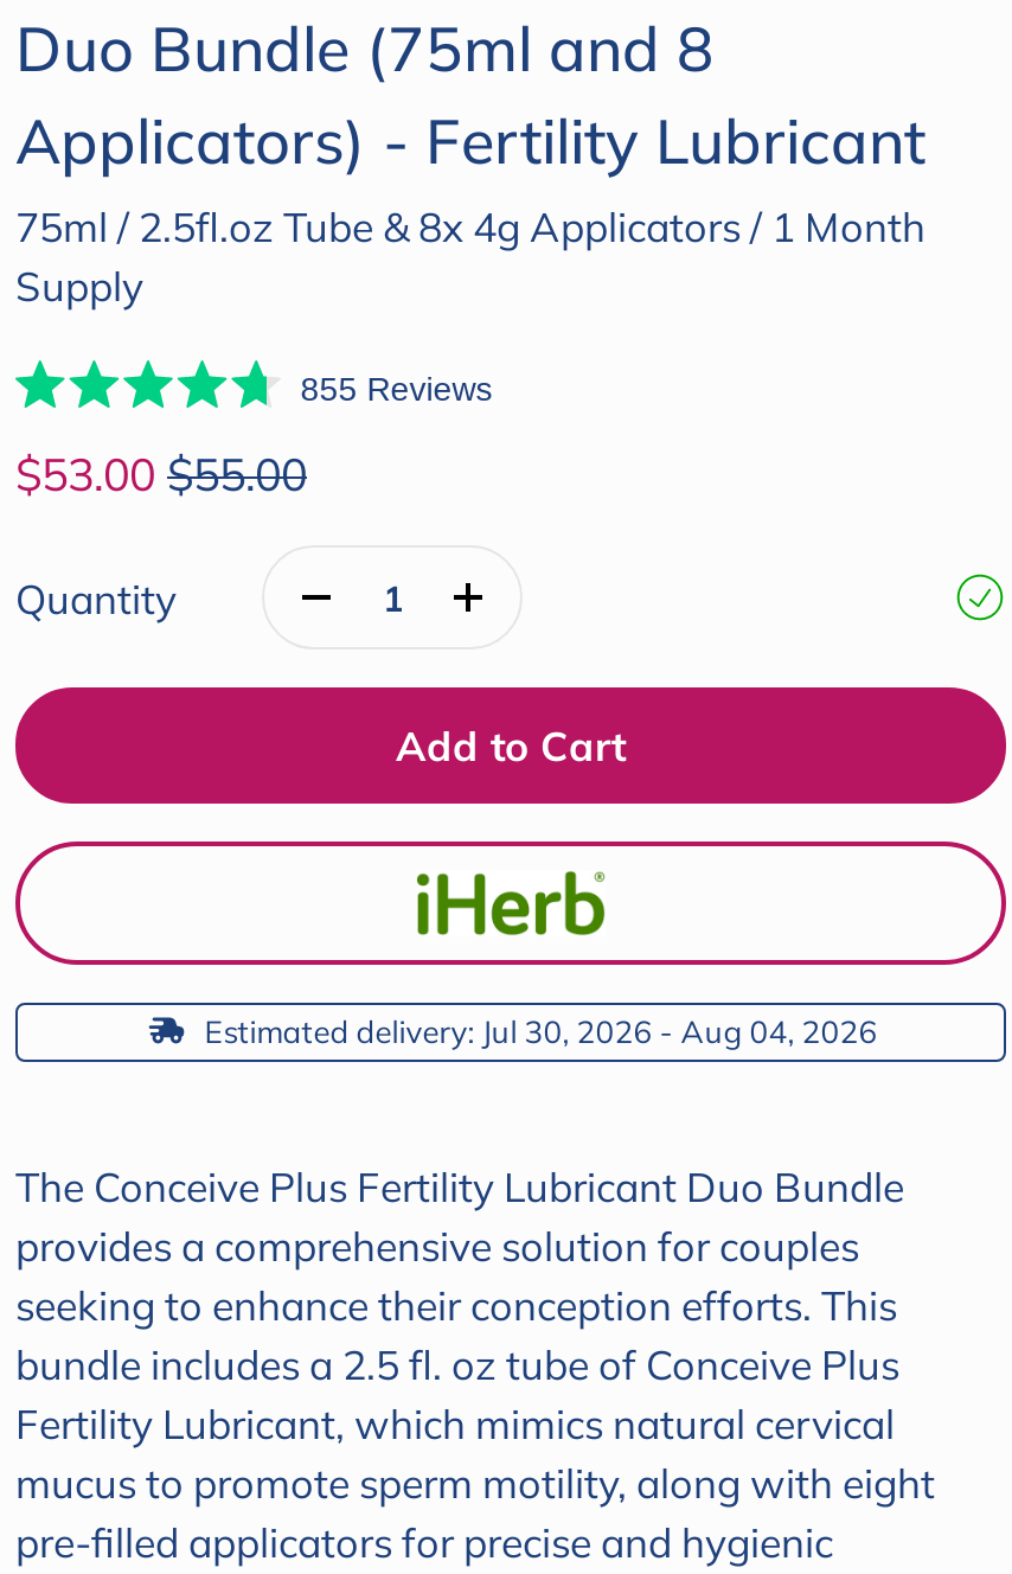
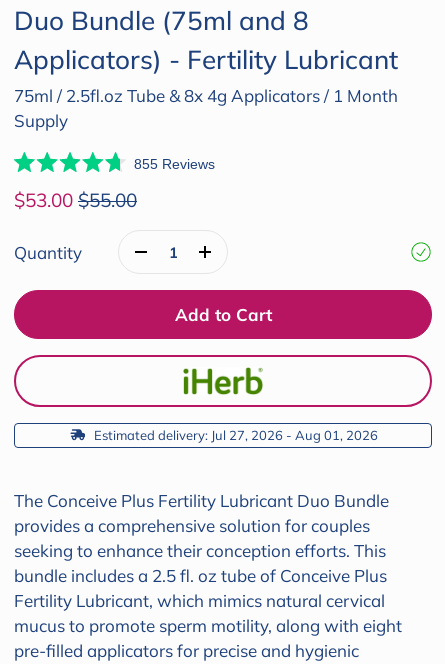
[197,1012,878,1050] Estimated delivery: Jul 30, 2026 - Aug 04, 2026 -> [91,427,378,443] Estimated delivery: Jul 27, 2026 - Aug 01, 2026

